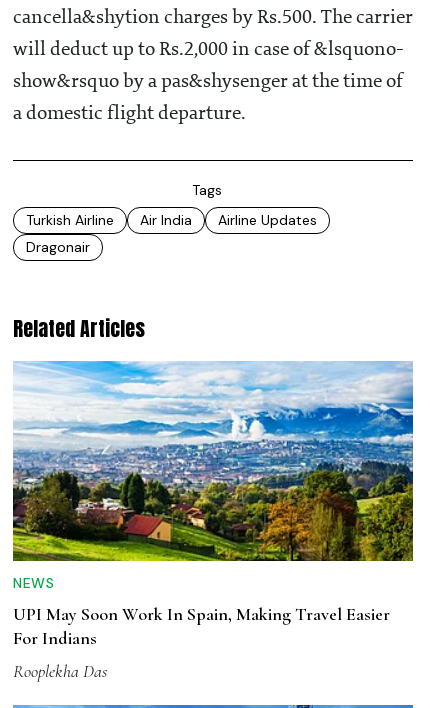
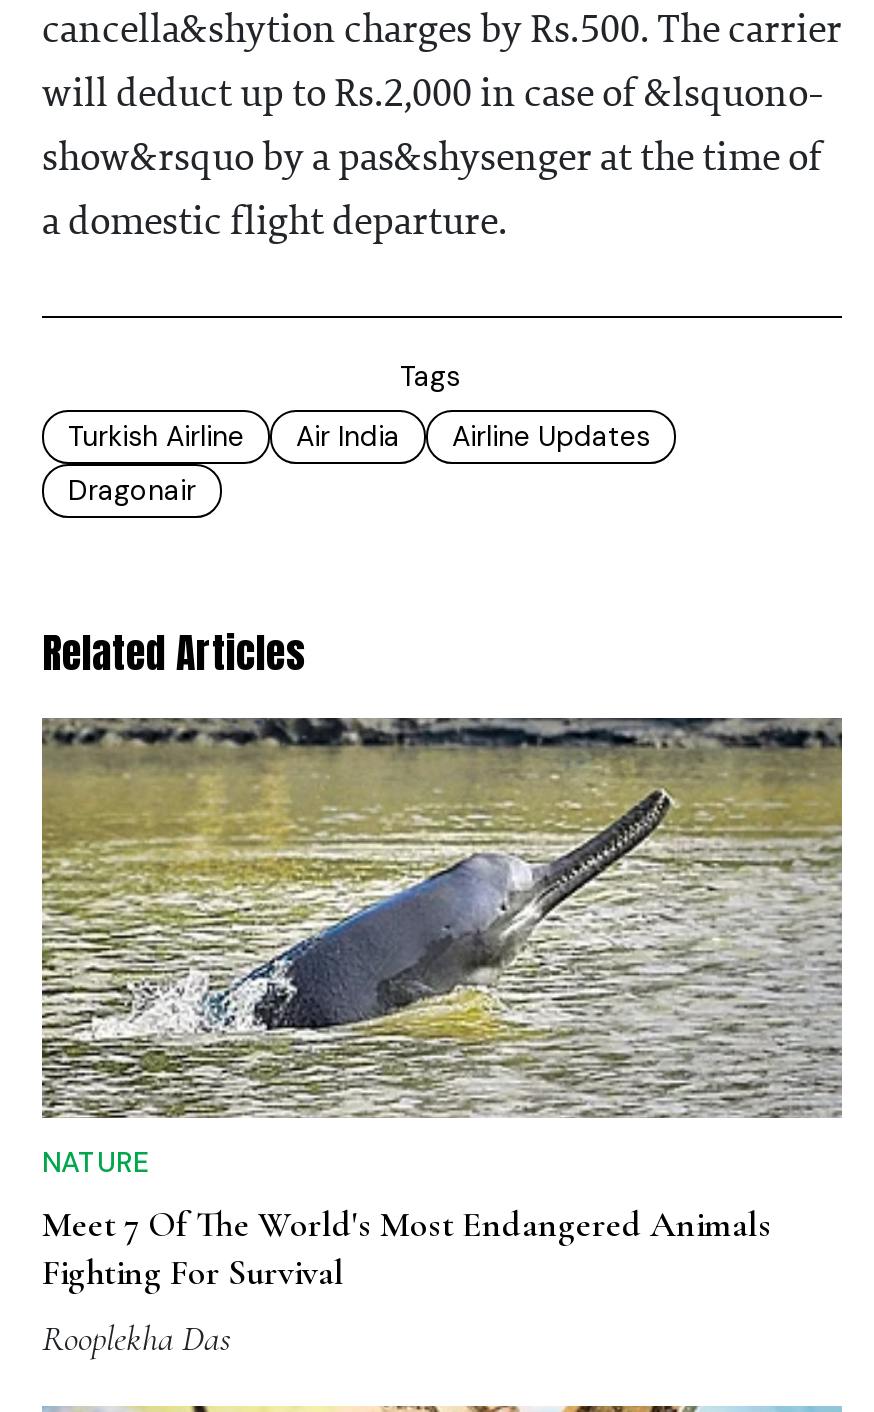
[12,360,414,592] [image] | NEWS -> [40,716,844,1180] [image] | NATURE
[13,603,390,649] UPI May Soon Work In Spain, Making Travel Easier | For Indians -> [42,1202,772,1294] Meet 7 Of The World's Most Endangered Animals | Fighting For Survival

